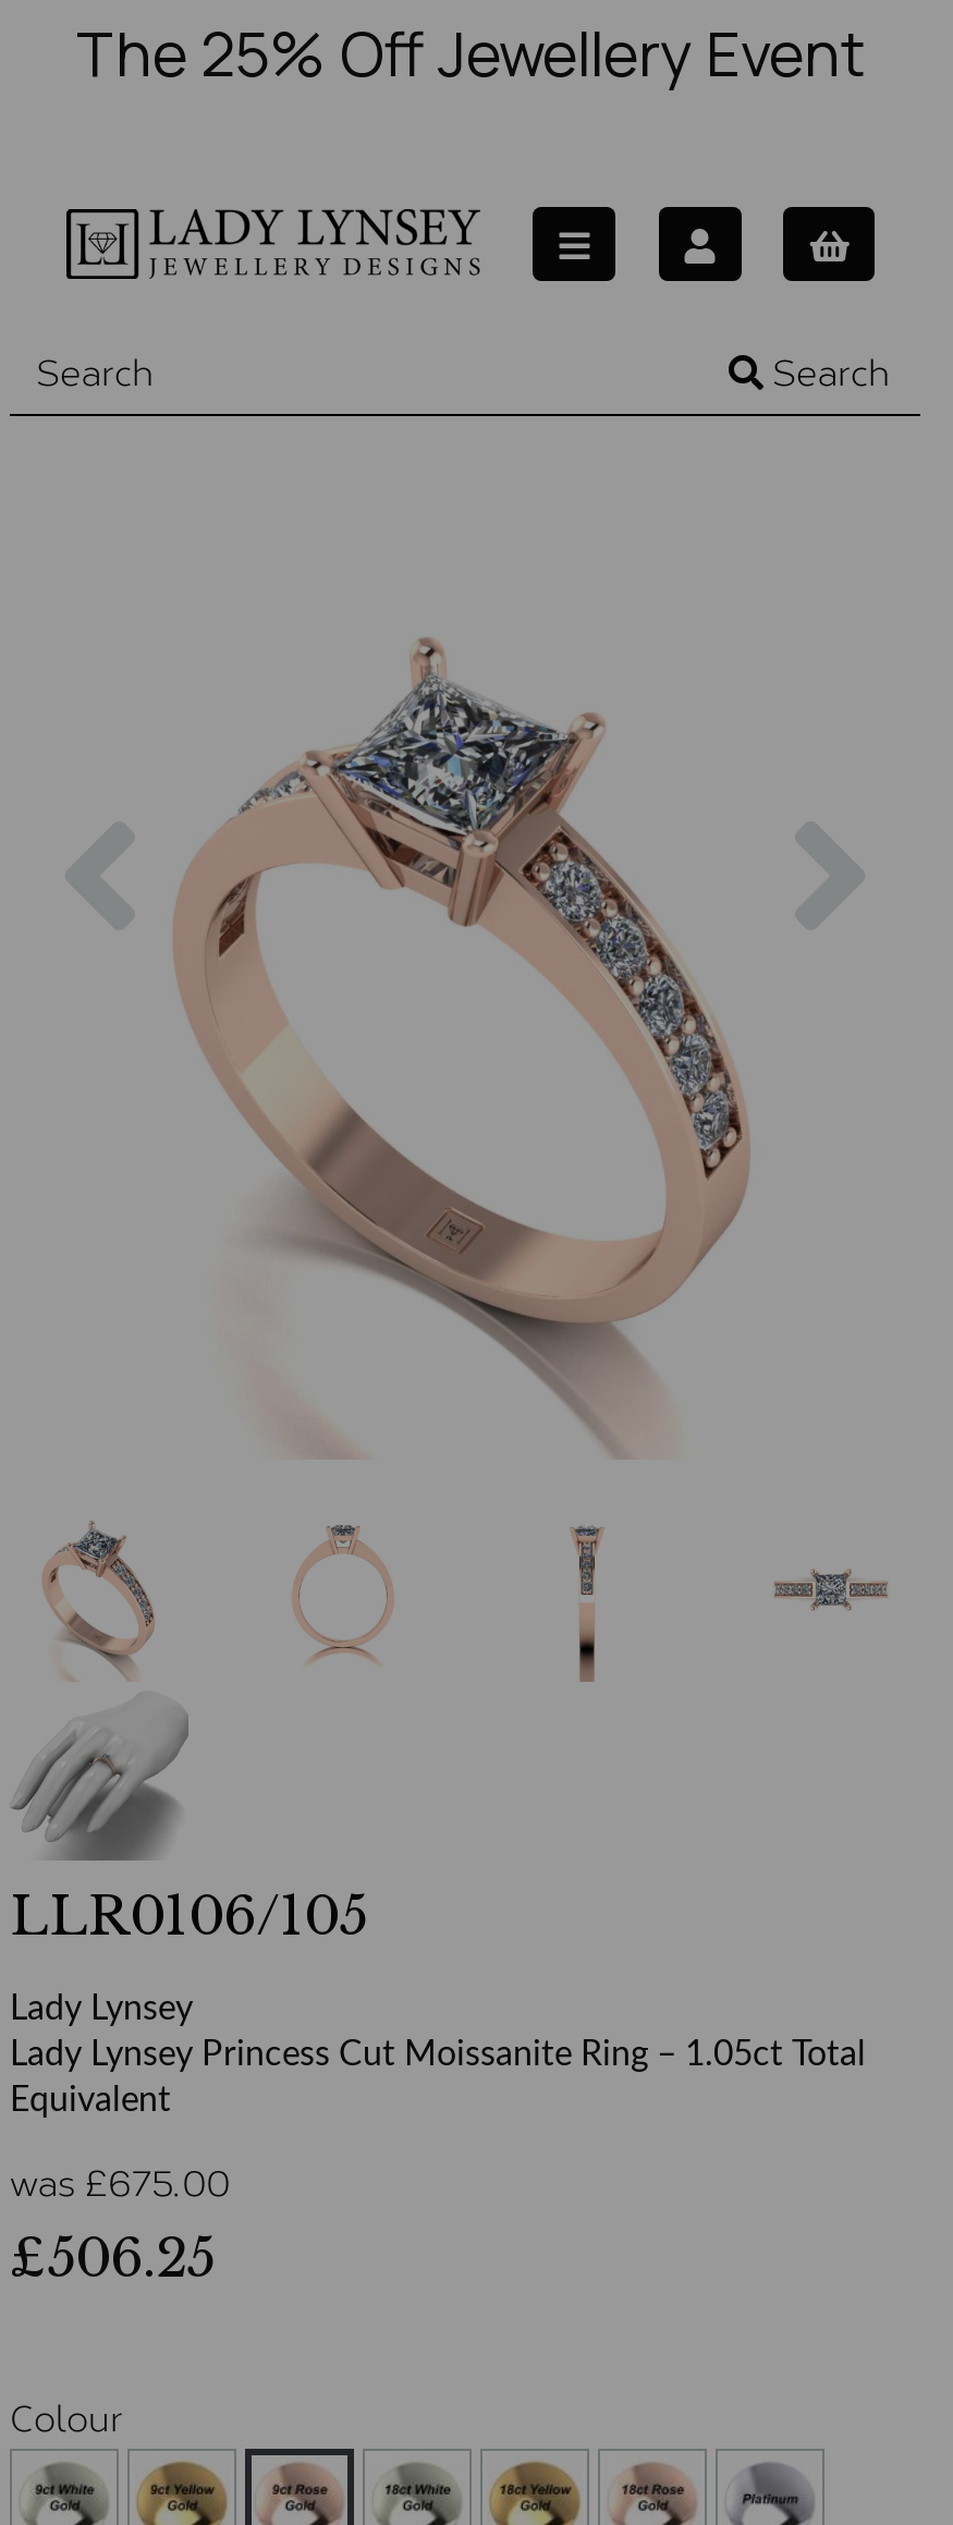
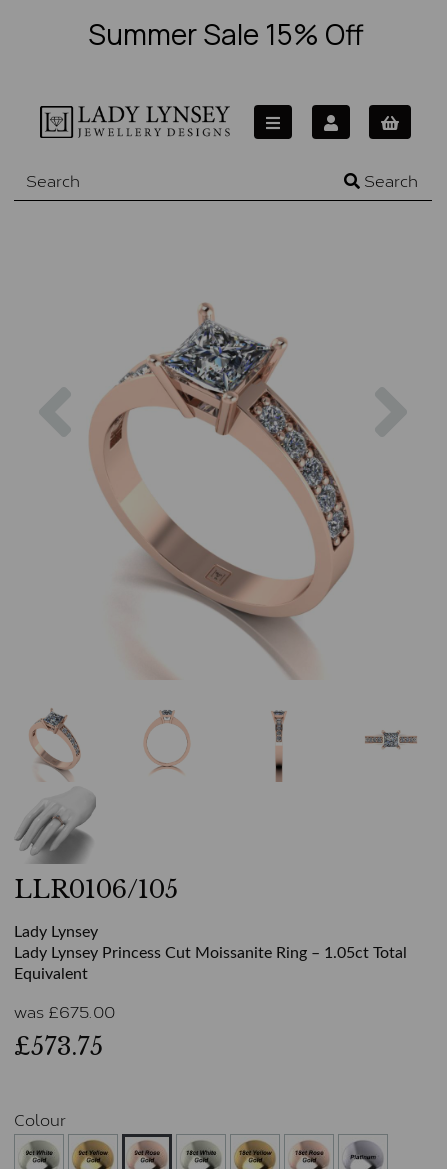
[76,11,867,94] The 25% Off Jewellery Event -> [82,15,364,53] Summer Sale 15% Off
[10,2227,215,2290] £506.25 -> [14,1032,103,1061] £573.75

